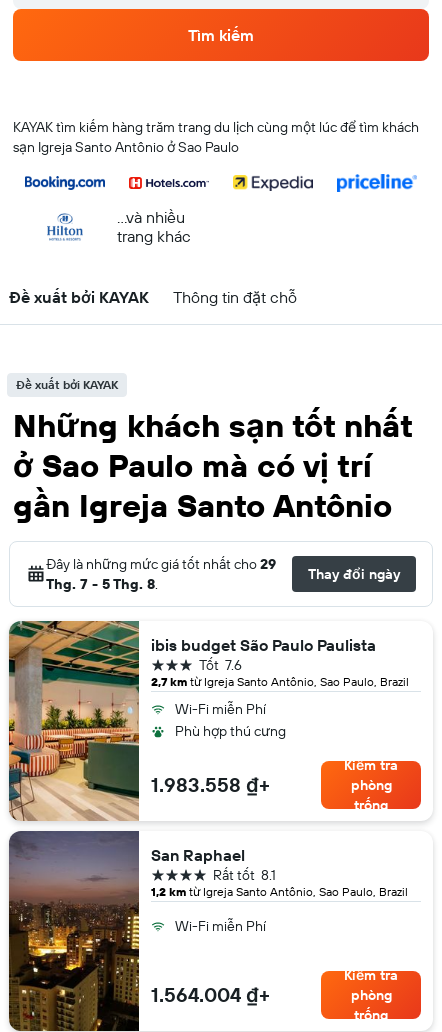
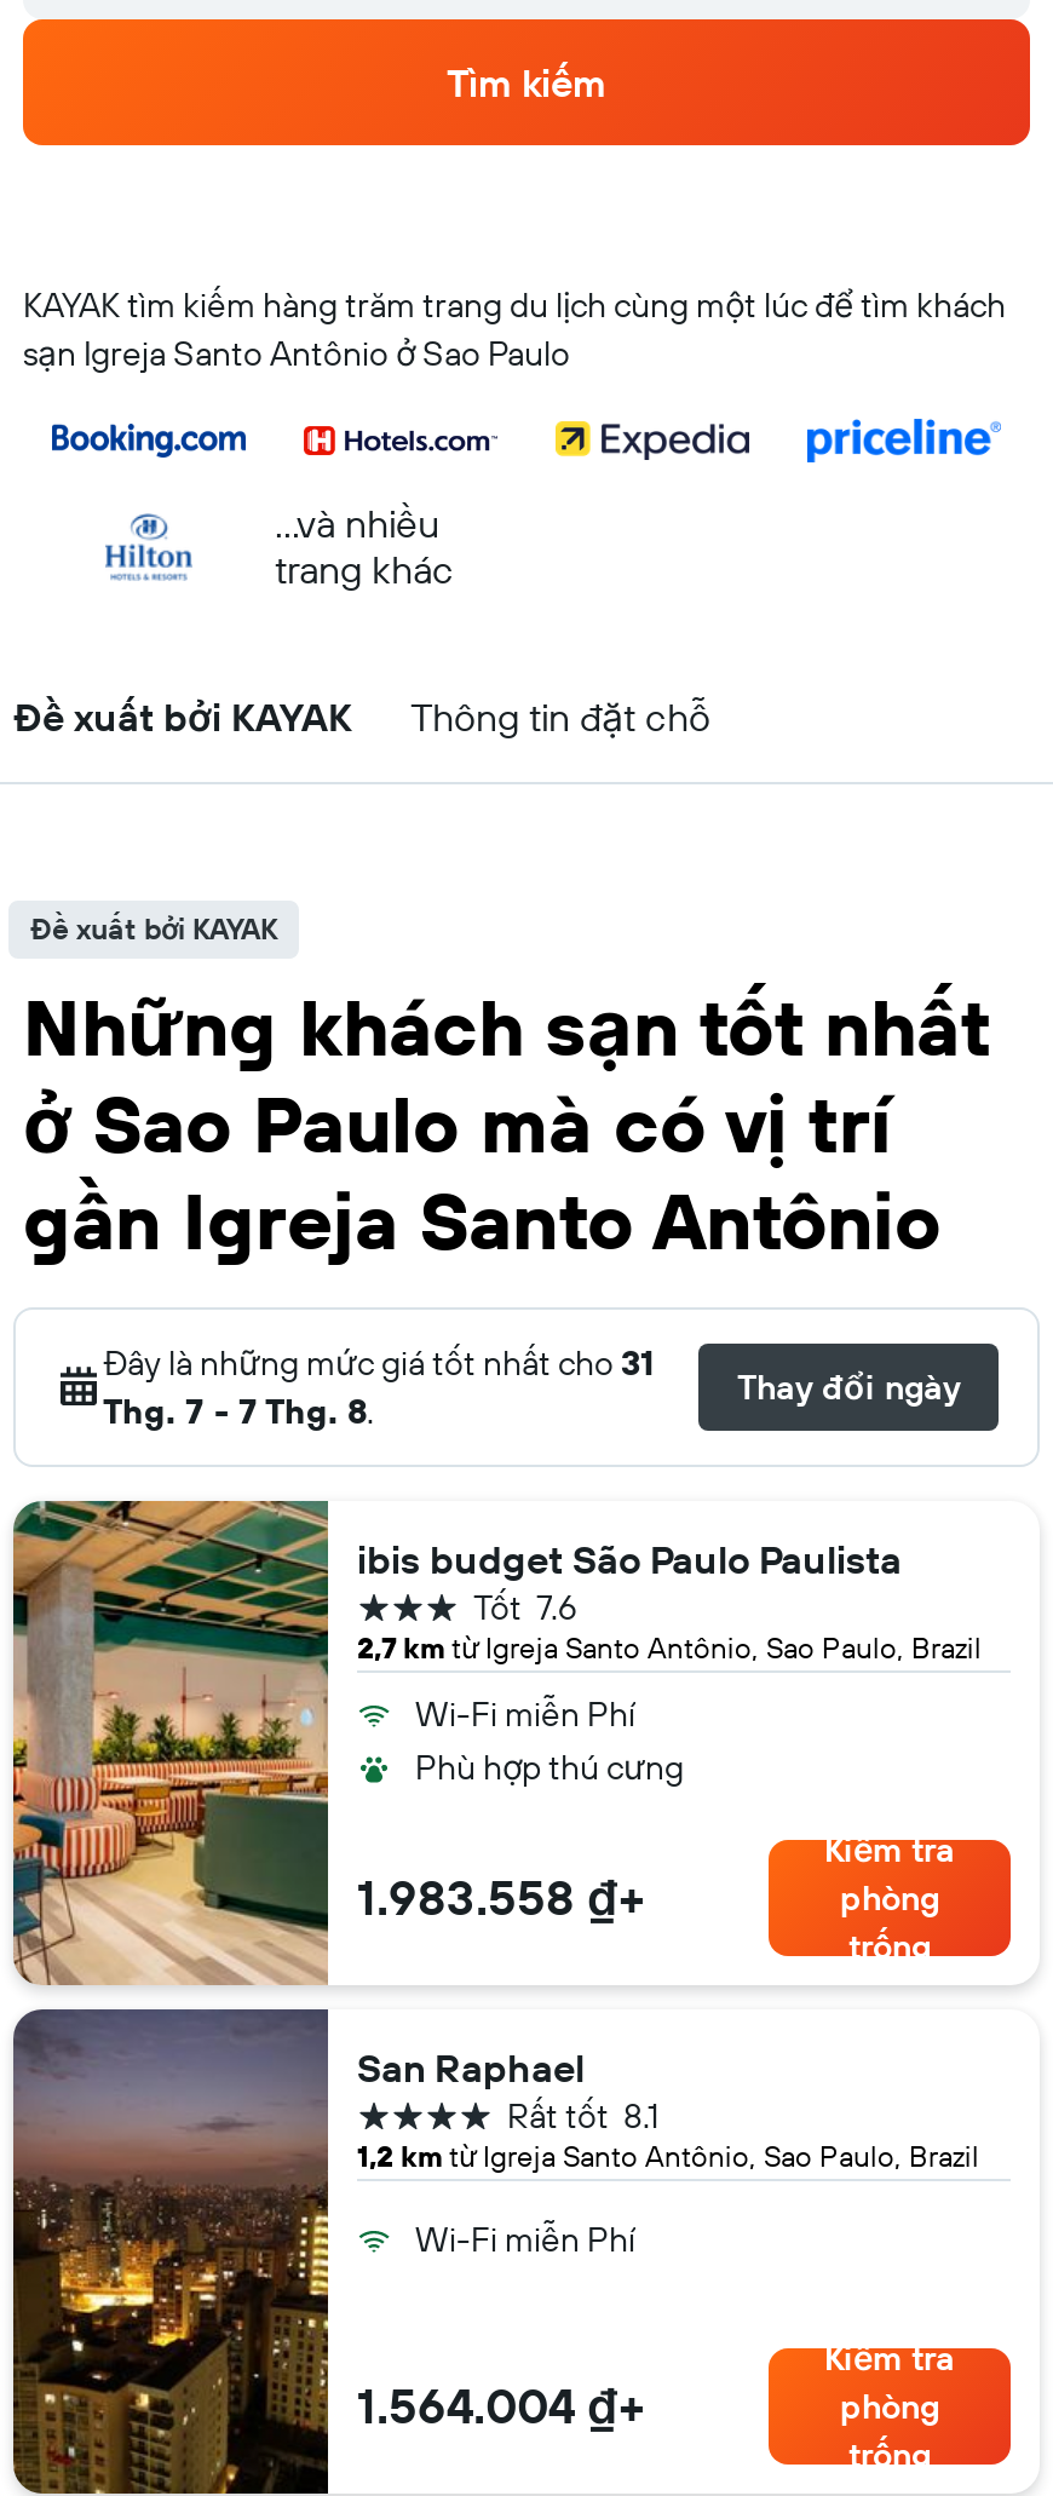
[46,555,276,573] Đây là những mức giá tốt nhất cho 29 -> [103,1341,655,1385] Đây là những mức giá tốt nhất cho 31
[46,575,158,593] Thg. 7 - 5 Thg. 8. -> [103,1390,374,1433] Thg. 7 - 7 Thg. 8.

